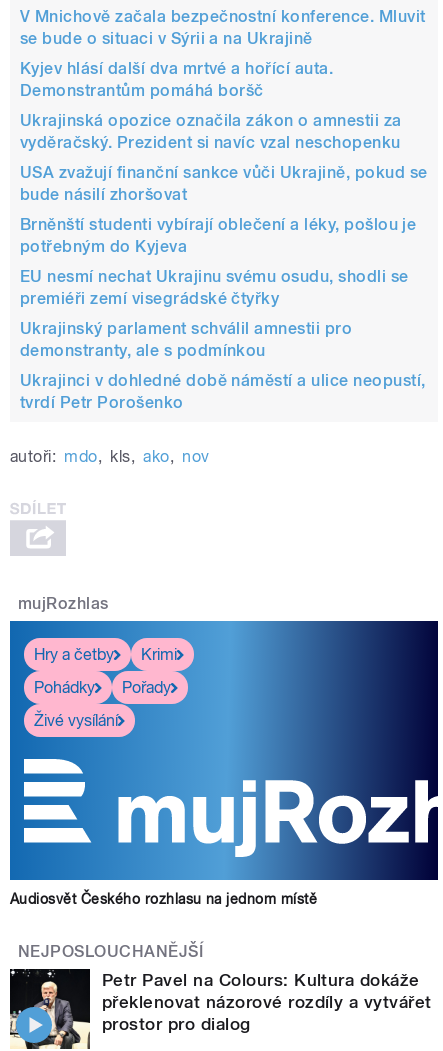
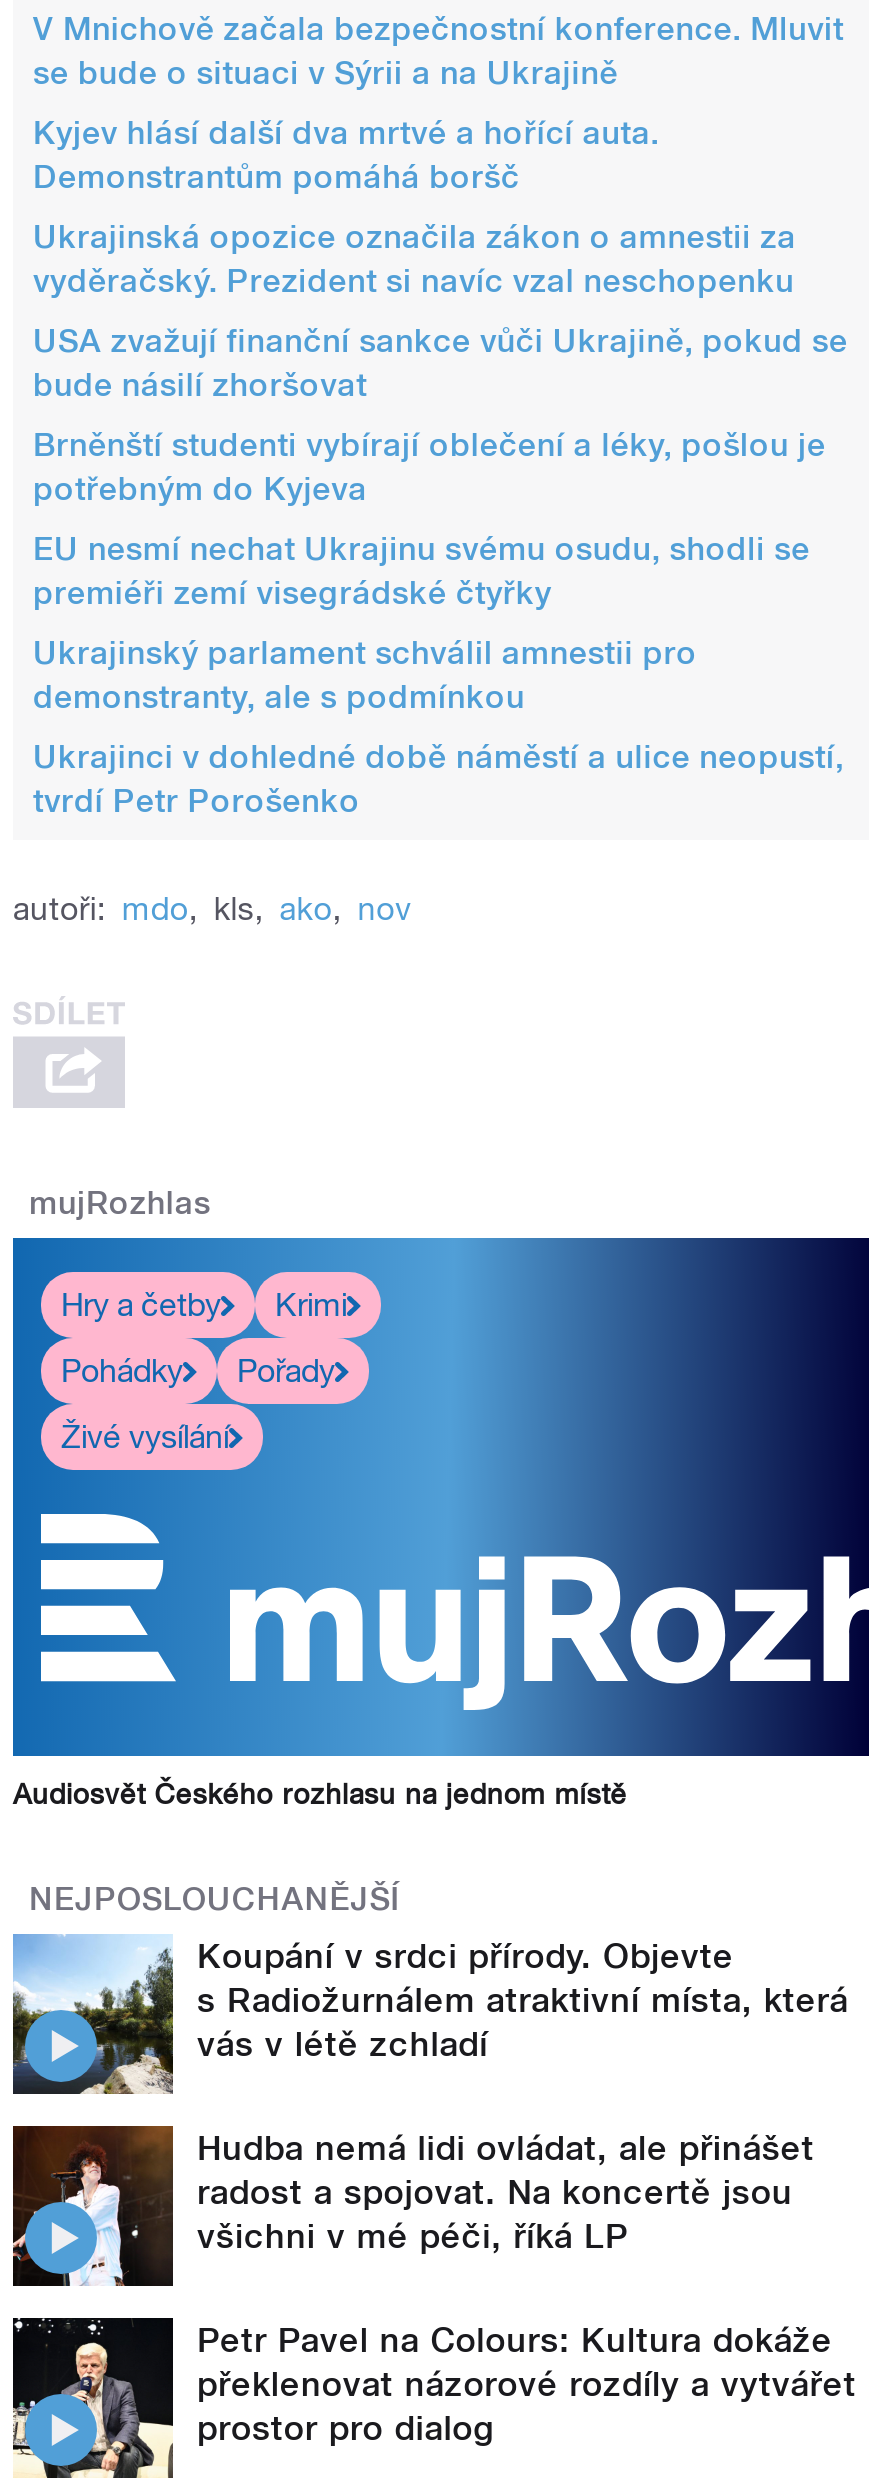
none -> [11,1934,848,2256] [image] | Koupání v srdci přírody. Objevte | s Radiožurnálem atraktivní místa, která | vás v létě zchladí | Hudba nemá lidi ovládat, ale přinášet | radost a spojovat. Na koncertě jsou | všichni v mé péči, říká LP
none -> [11,2124,175,2288] [image]

